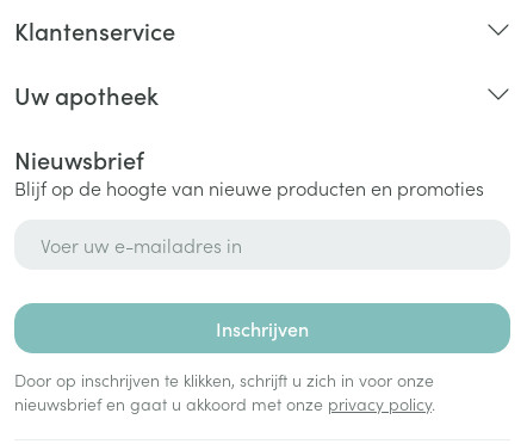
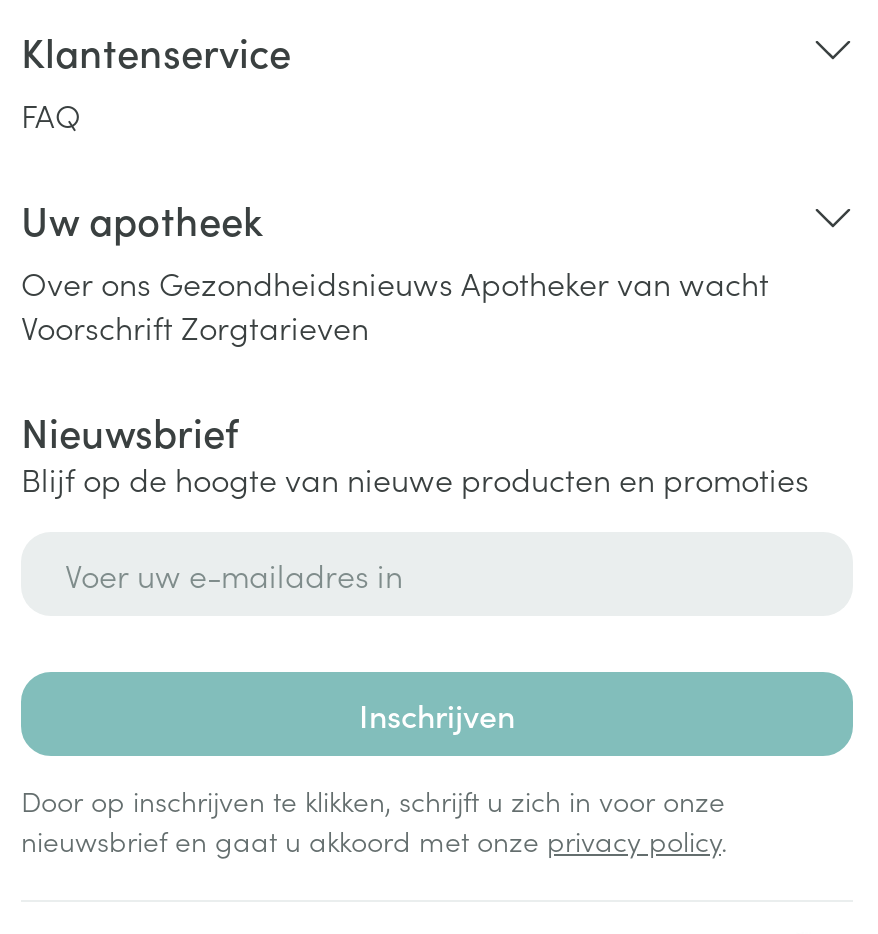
none -> [21,92,81,136] FAQ
none -> [21,260,769,348] Over ons Gezondheidsnieuws Apotheker van wacht | Voorschrift Zorgtarieven

